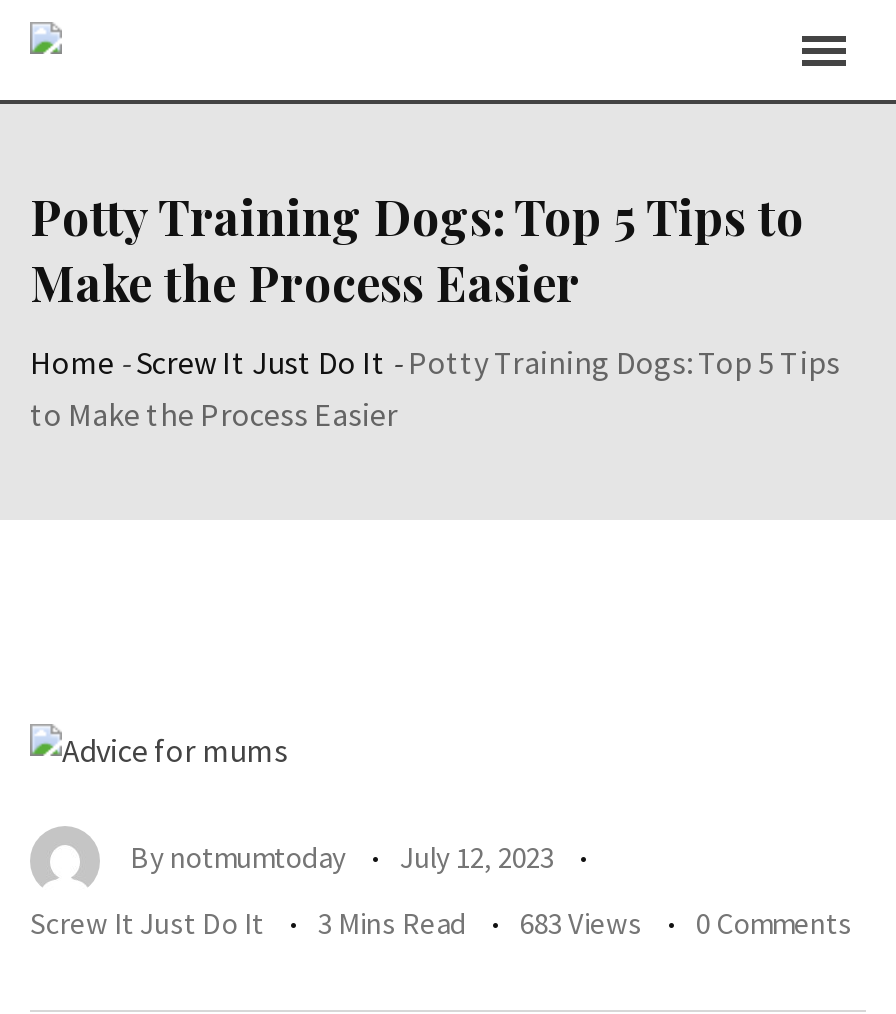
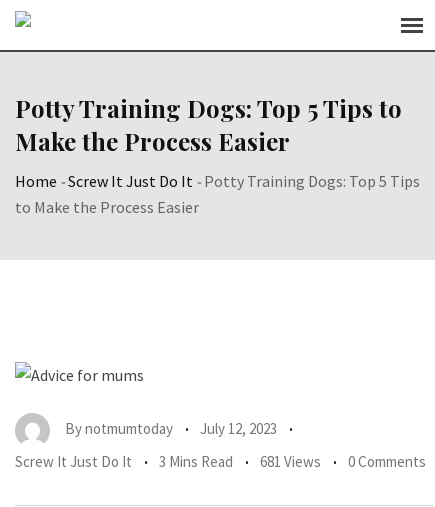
[30,904,852,942] Screw It Just Do It 3 Mins Read 683 Views 0 Comments -> [15,452,426,471] Screw It Just Do It 3 Mins Read 681 Views 0 Comments

